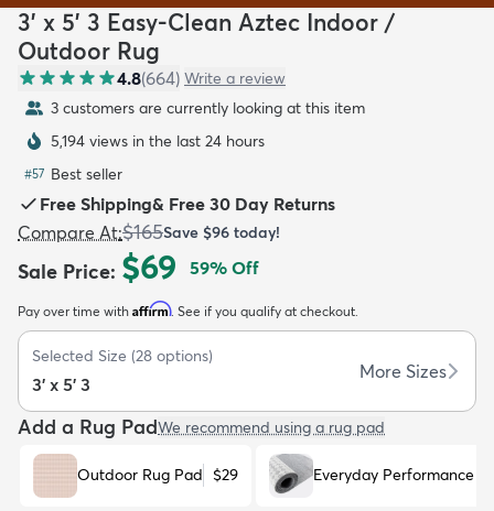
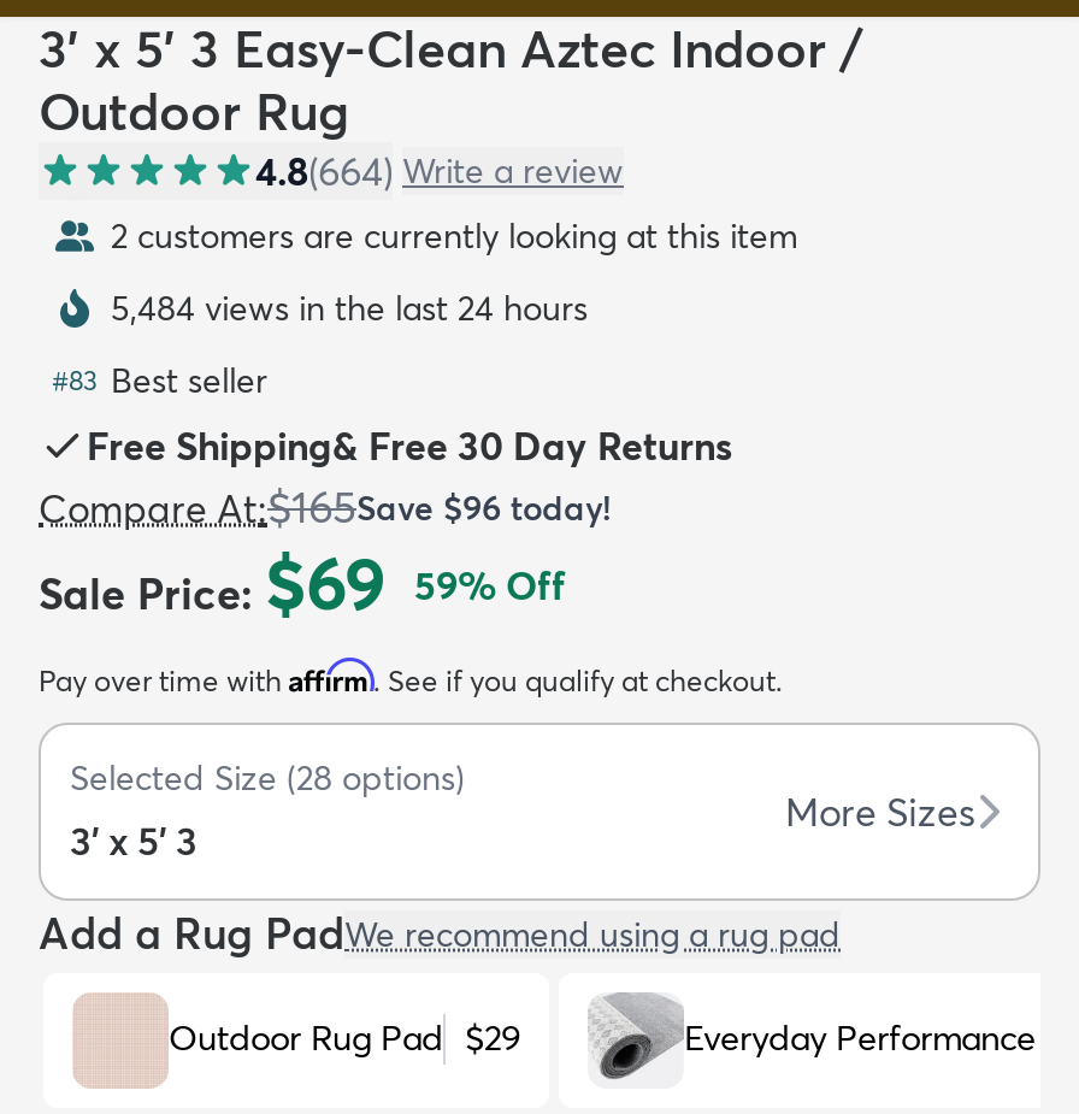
[51,98,365,118] 3 customers are currently looking at this item -> [111,214,797,258] 2 customers are currently looking at this item
[51,131,265,151] 5,194 views in the last 24 hours -> [111,287,588,330] 5,484 views in the last 24 hours
[24,164,122,184] #57 Best seller -> [52,359,267,402] #83 Best seller

